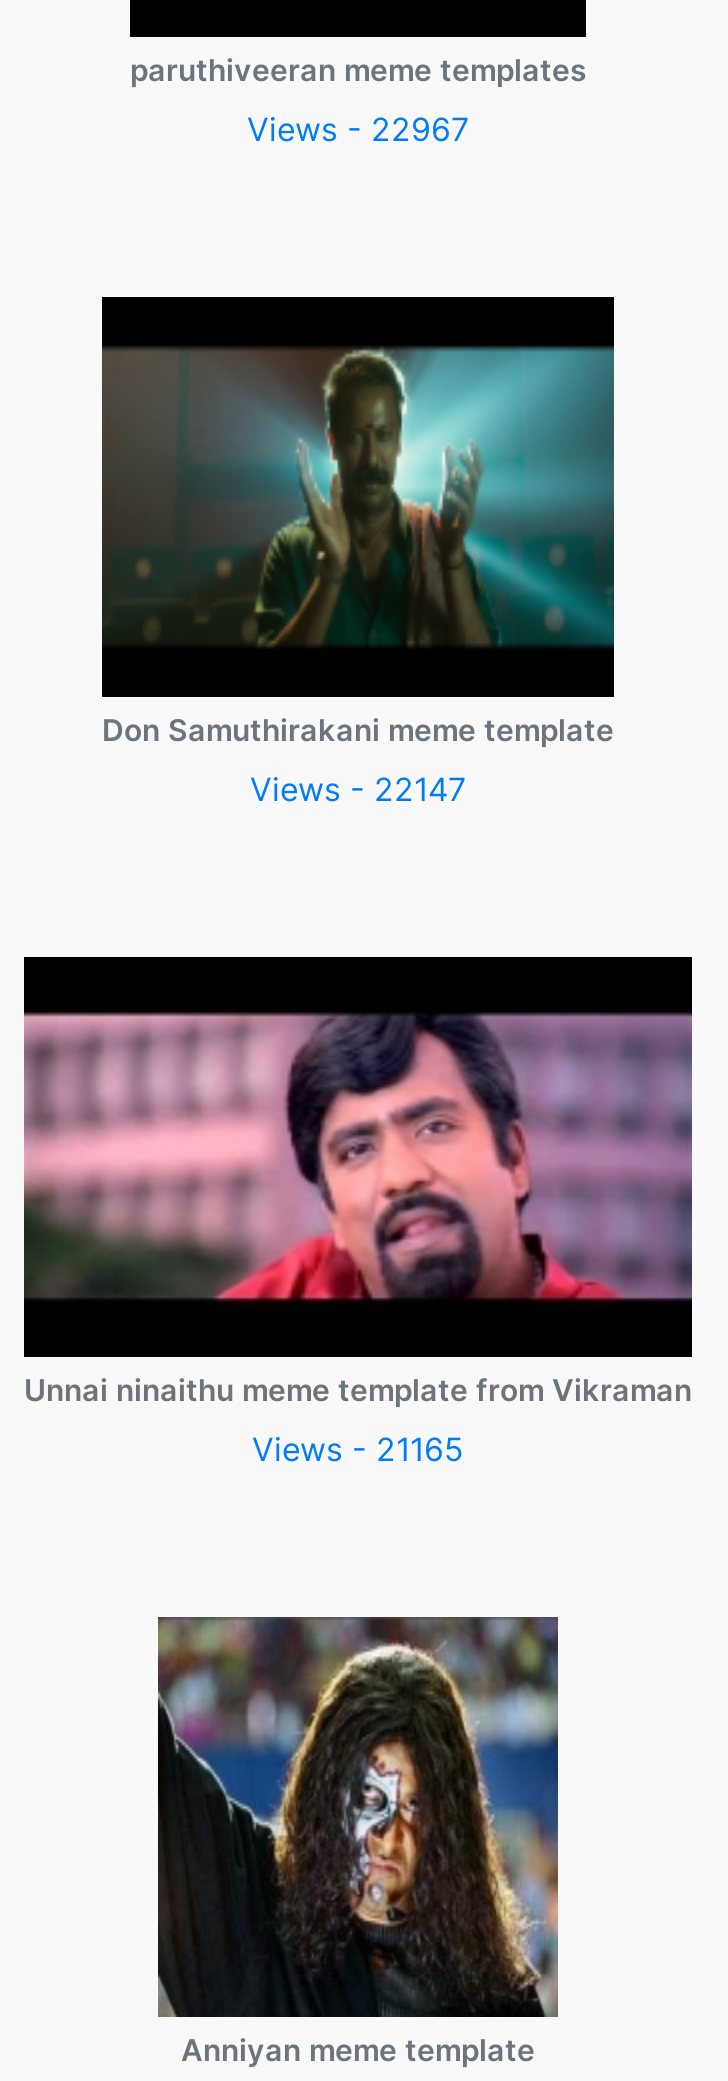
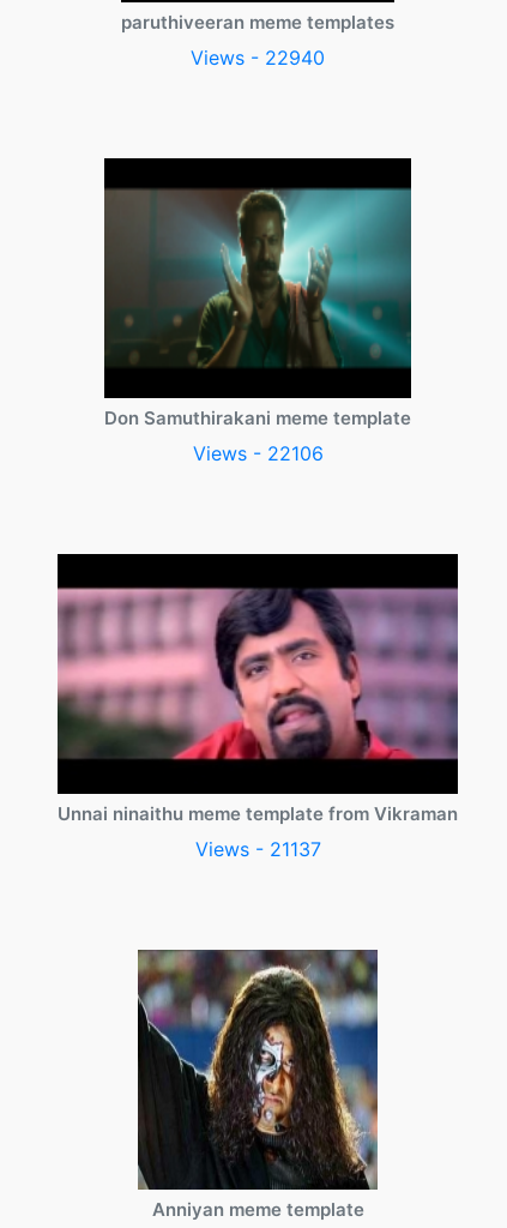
[247,109,469,149] Views - 22967 -> [191,45,325,69] Views - 22940
[250,769,466,809] Views - 22147 -> [192,441,323,465] Views - 22106
[252,1429,464,1469] Views - 21165 -> [195,837,321,861] Views - 21137

